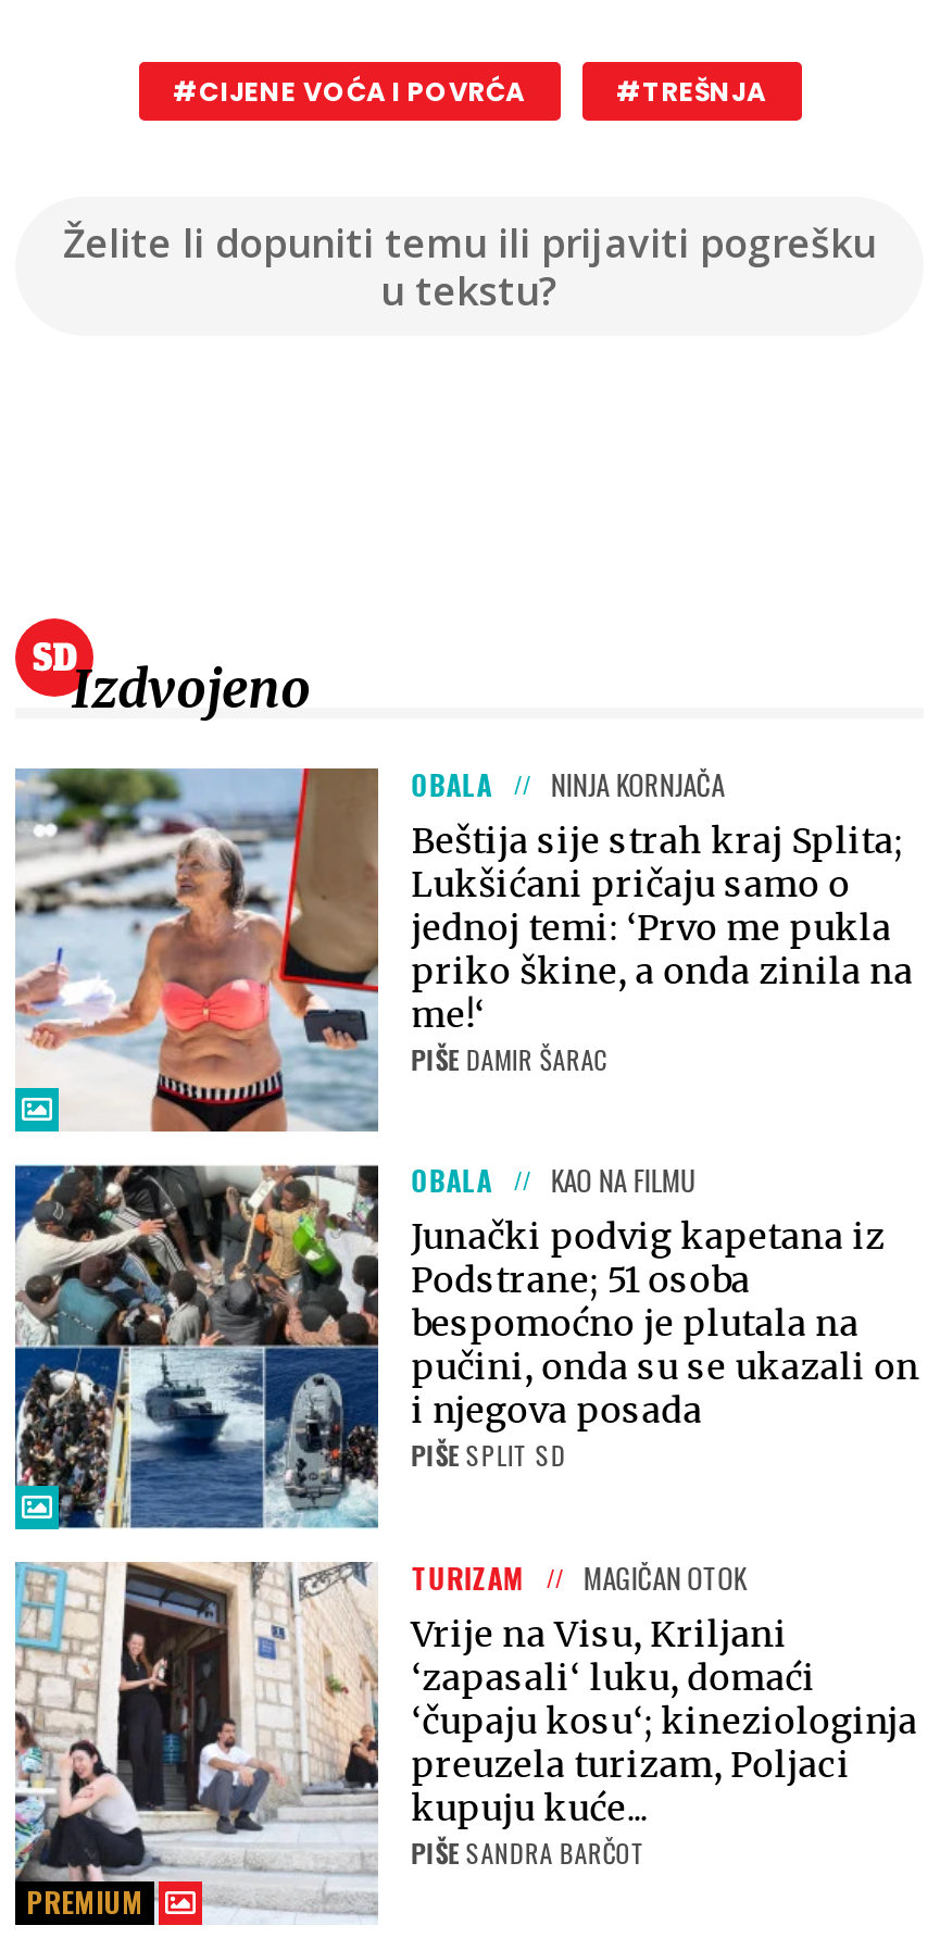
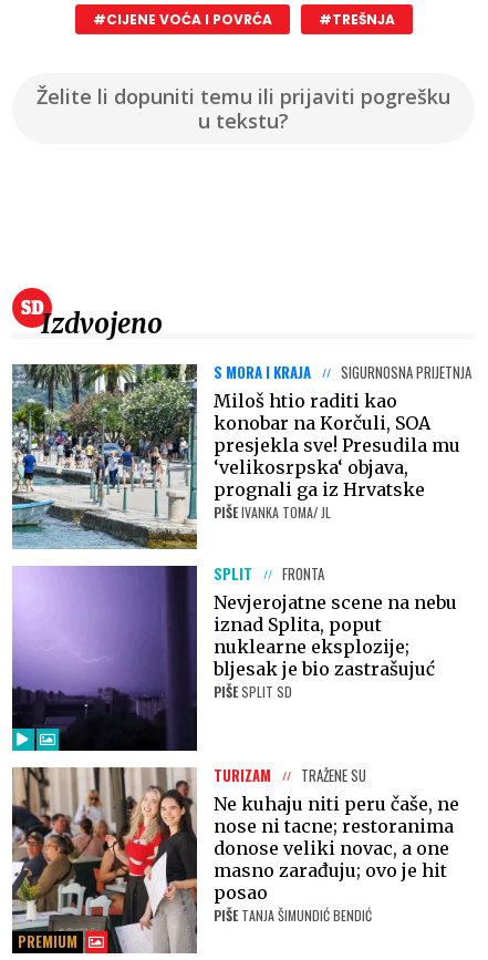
[13,762,913,1134] [image] | OBALA | NINJA KORNJAČA | Beštija sije strah kraj Splita; | Lukšićani pričaju samo o | jednoj temi: ‘Prvo me pukla | priko škine, a onda zinila na | me!‘ | PIŠE DAMIR ŠARAC -> [11,361,472,549] [image] | S MORA I KRAJA | SIGURNOSNA PRIJETNJA | Miloš htio raditi kao | konobar na Korčuli, SOA | presjekla sve! Presudila mu | ‘velikosrpska‘ objava, | prognali ga iz Hrvatske | PIŠE IVANKA TOMA/ JL
[13,1158,920,1529] [image] | OBALA | KAO NA FILMU | Junački podvig kapetana iz | Podstrane; 51 osoba | bespomoćno je plutala na | pučini, onda su se ukazali on | i njegova posada -> [11,563,457,752] [image] | SPLIT | FRONTA | Nevjerojatne scene na nebu | iznad Splita, poput | nuklearne eksplozije; | bljesak je bio zastrašujuć
moved [411,1436,566,1473] -> [214,682,292,701]: PIŠE SPLIT SD
[13,1554,918,1925] [image] | MAGIČAN OTOK | Vrije na Visu, Kriljani | ‘zapasali‘ luku, domaći | ‘čupaju kosu‘; kineziologinja | preuzela turizam, Poljaci | kupuju kuće... | PIŠE SANDRA BARČOT -> [11,764,459,954] [image] | TRAŽENE SU | Ne kuhaju niti peru čaše, ne | nose ni tacne; restoranima | donose veliki novac, a one | masno zarađuju; ovo je hit | posao | PIŠE TANJA ŠIMUNDIĆ BENDIĆ

